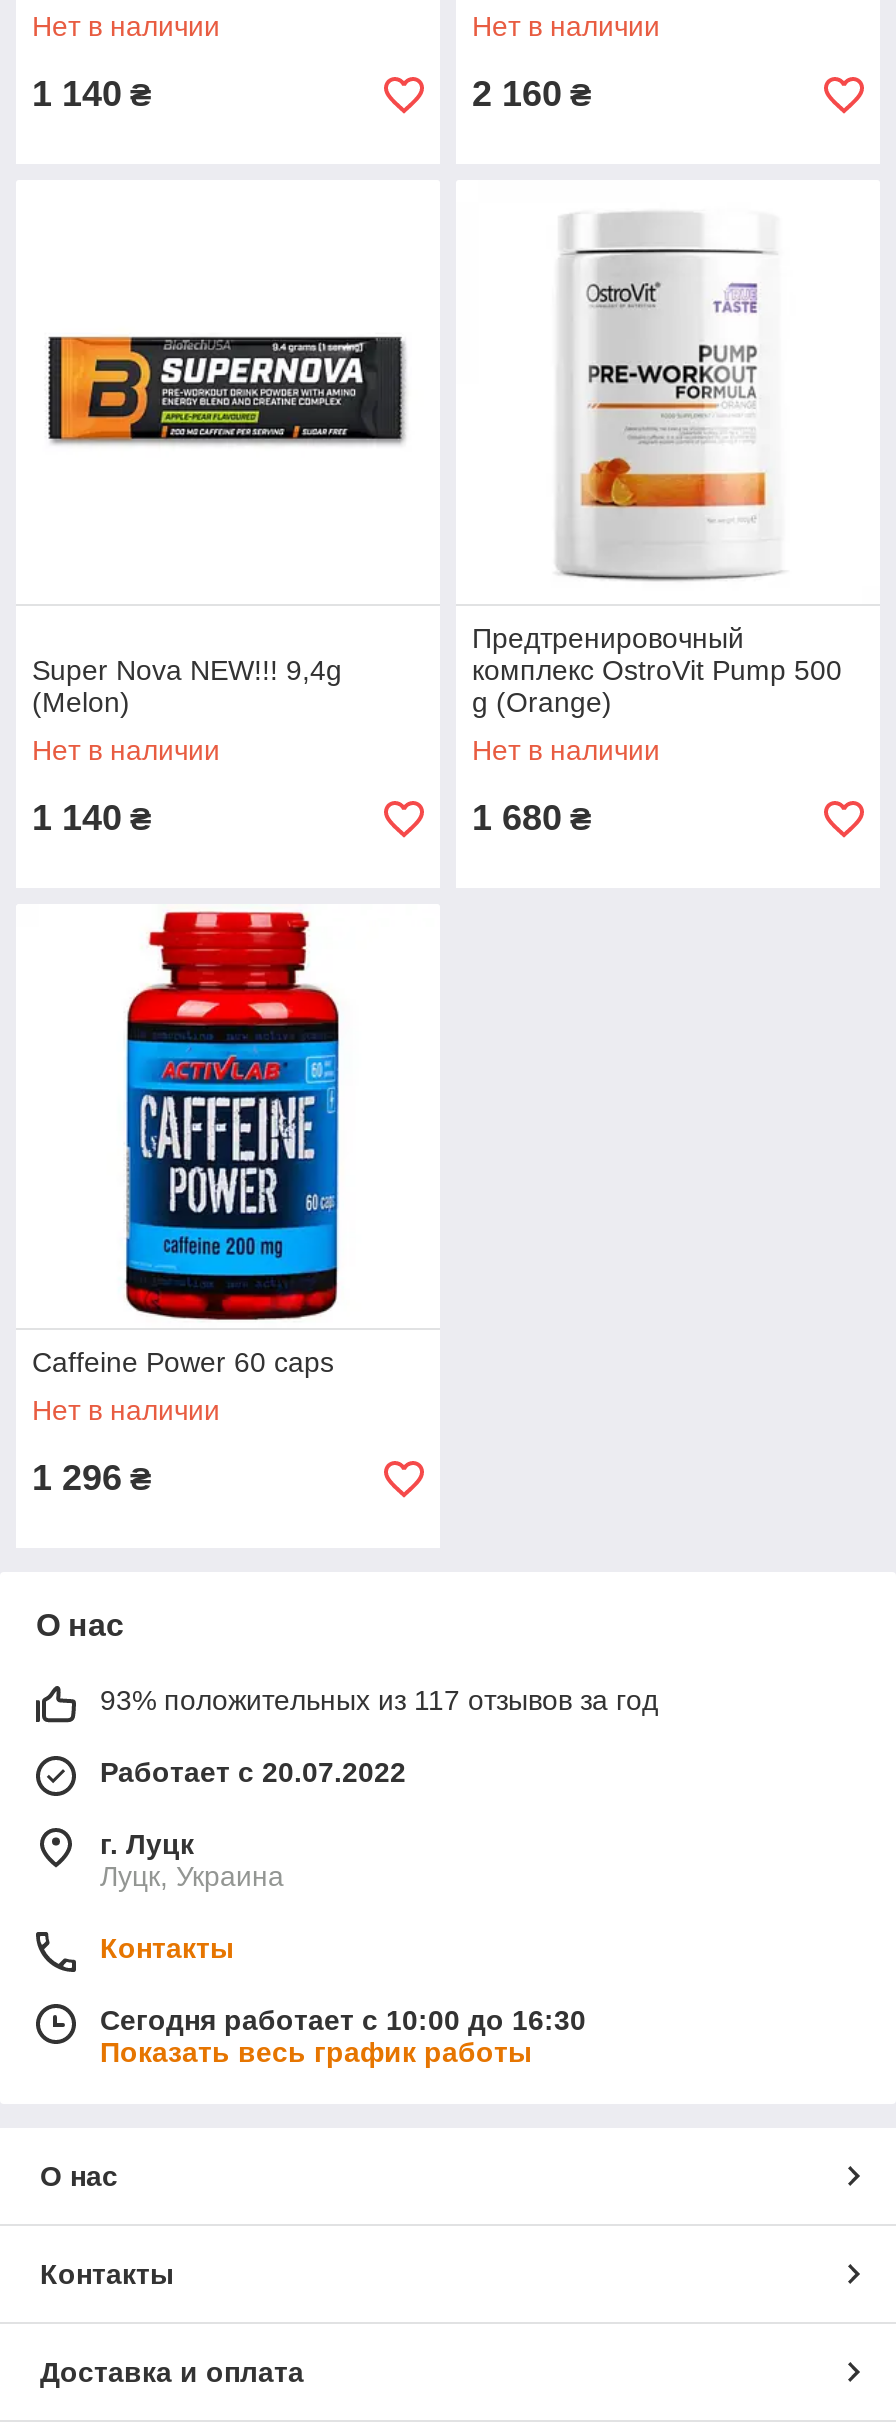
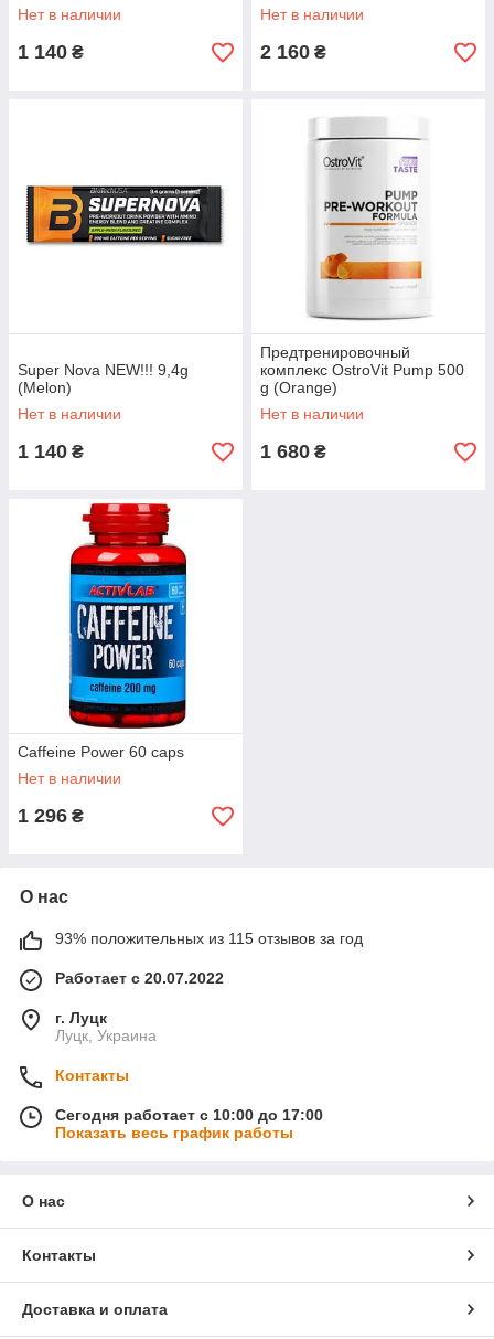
[100,1684,658,1716] 93% положительных из 117 отзывов за год -> [55,929,363,947] 93% положительных из 115 отзывов за год
[100,2004,586,2036] Сегодня работает с 10:00 до 16:30 -> [55,1106,323,1124] Сегодня работает с 10:00 до 17:00

